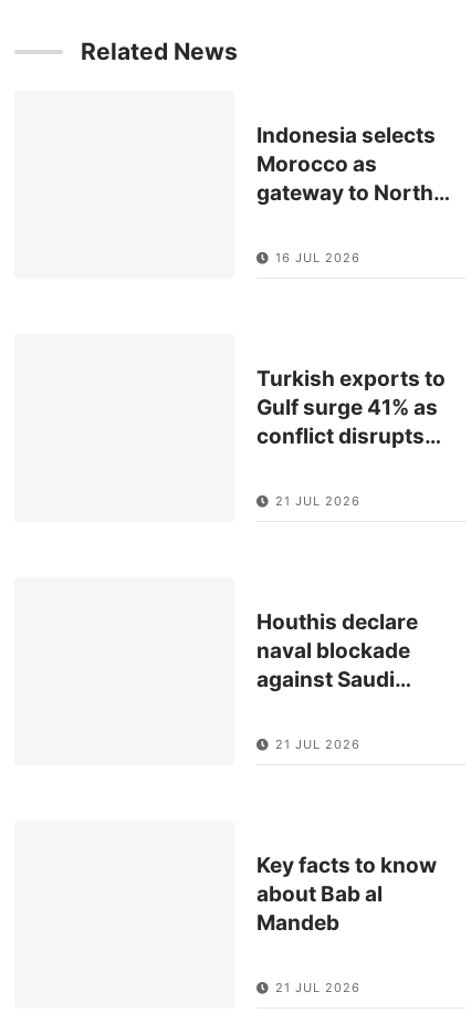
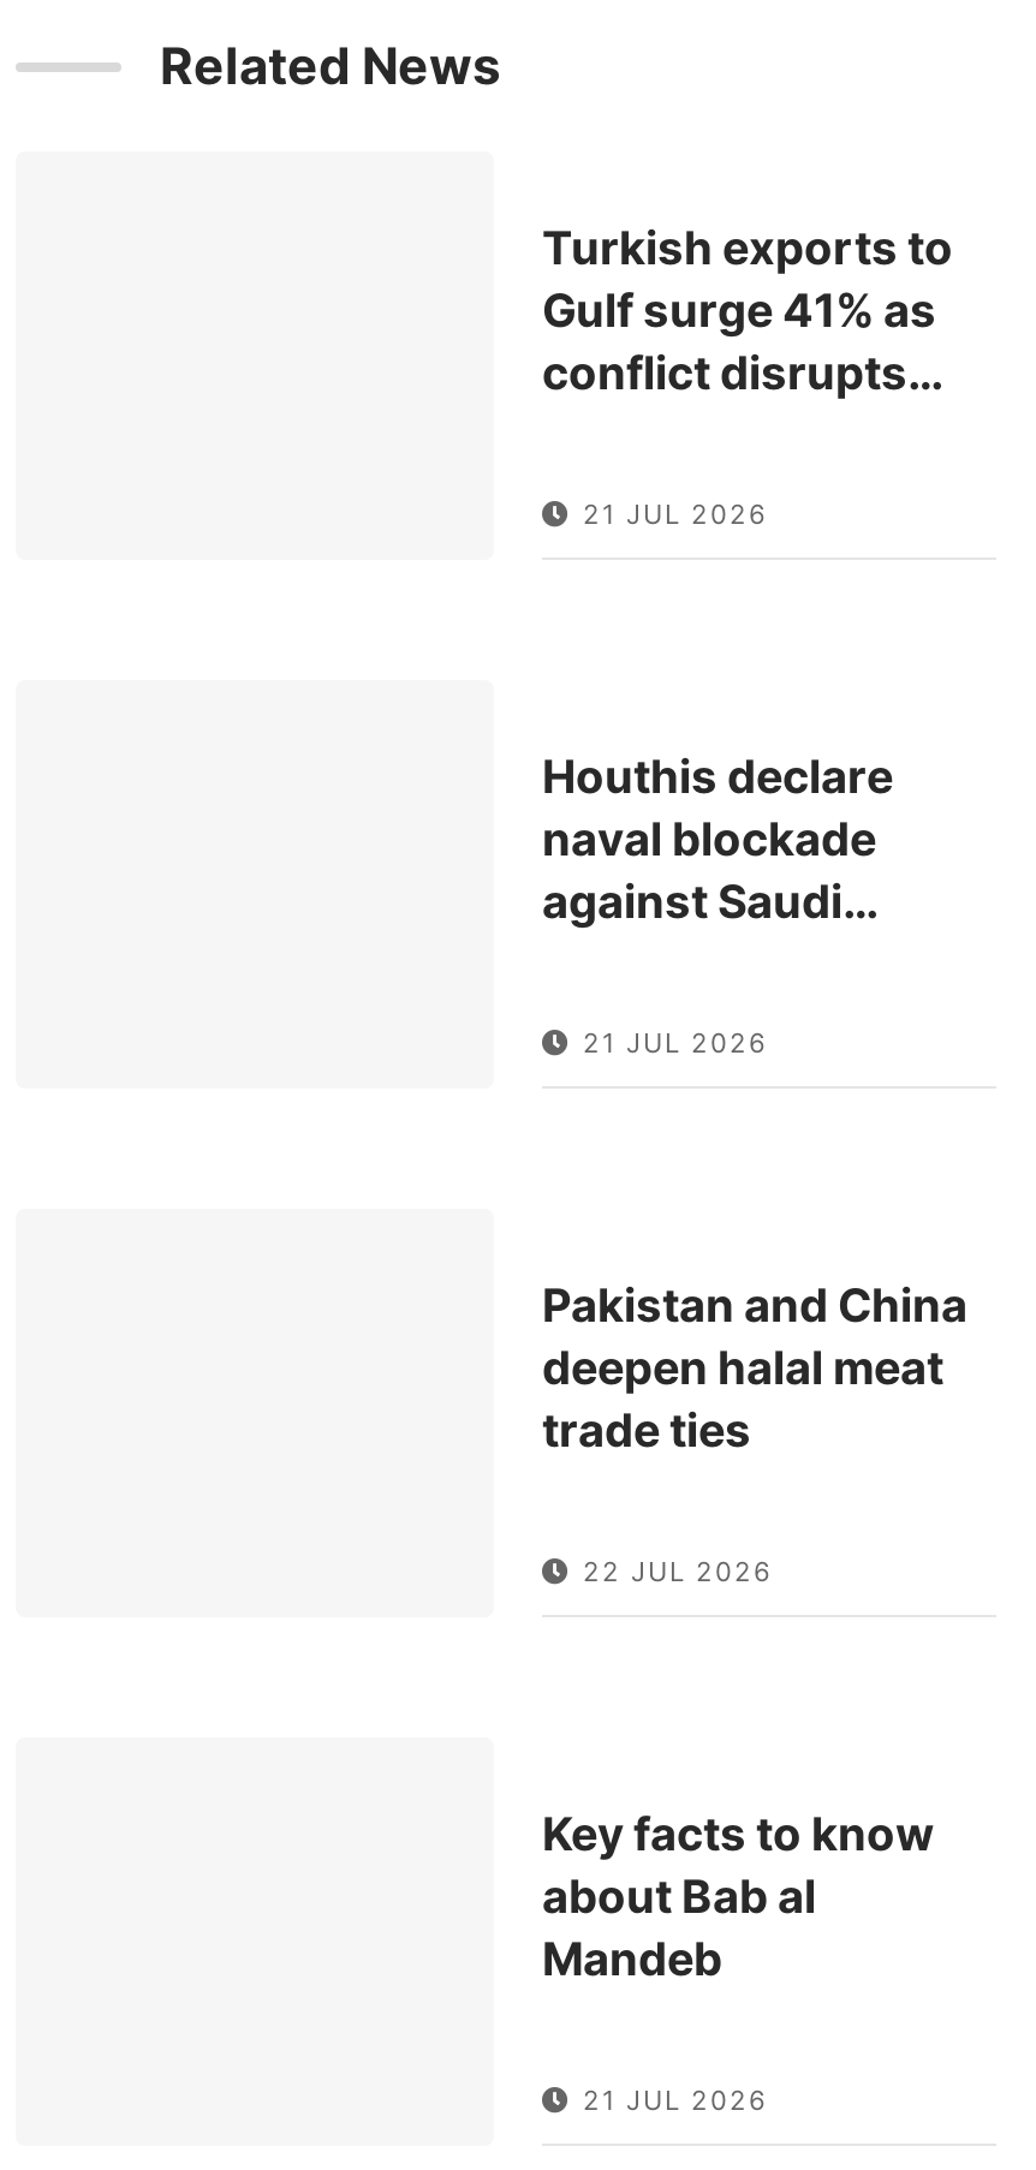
[257,122,450,265] Indonesia selects | Morocco as | gateway to North… | 16 JUL 2026 -> none
moved [257,366,446,752] -> [542,220,953,1060]: Turkish exports to | Gulf surge 41% as | conflict disrupts… | 21 JUL 2026 | Houthis declare | naval blockade | against Saudi… | 21 JUL 2026
none -> [542,1277,967,1588] Pakistan and China | deepen halal meat | trade ties | 22 JUL 2026

